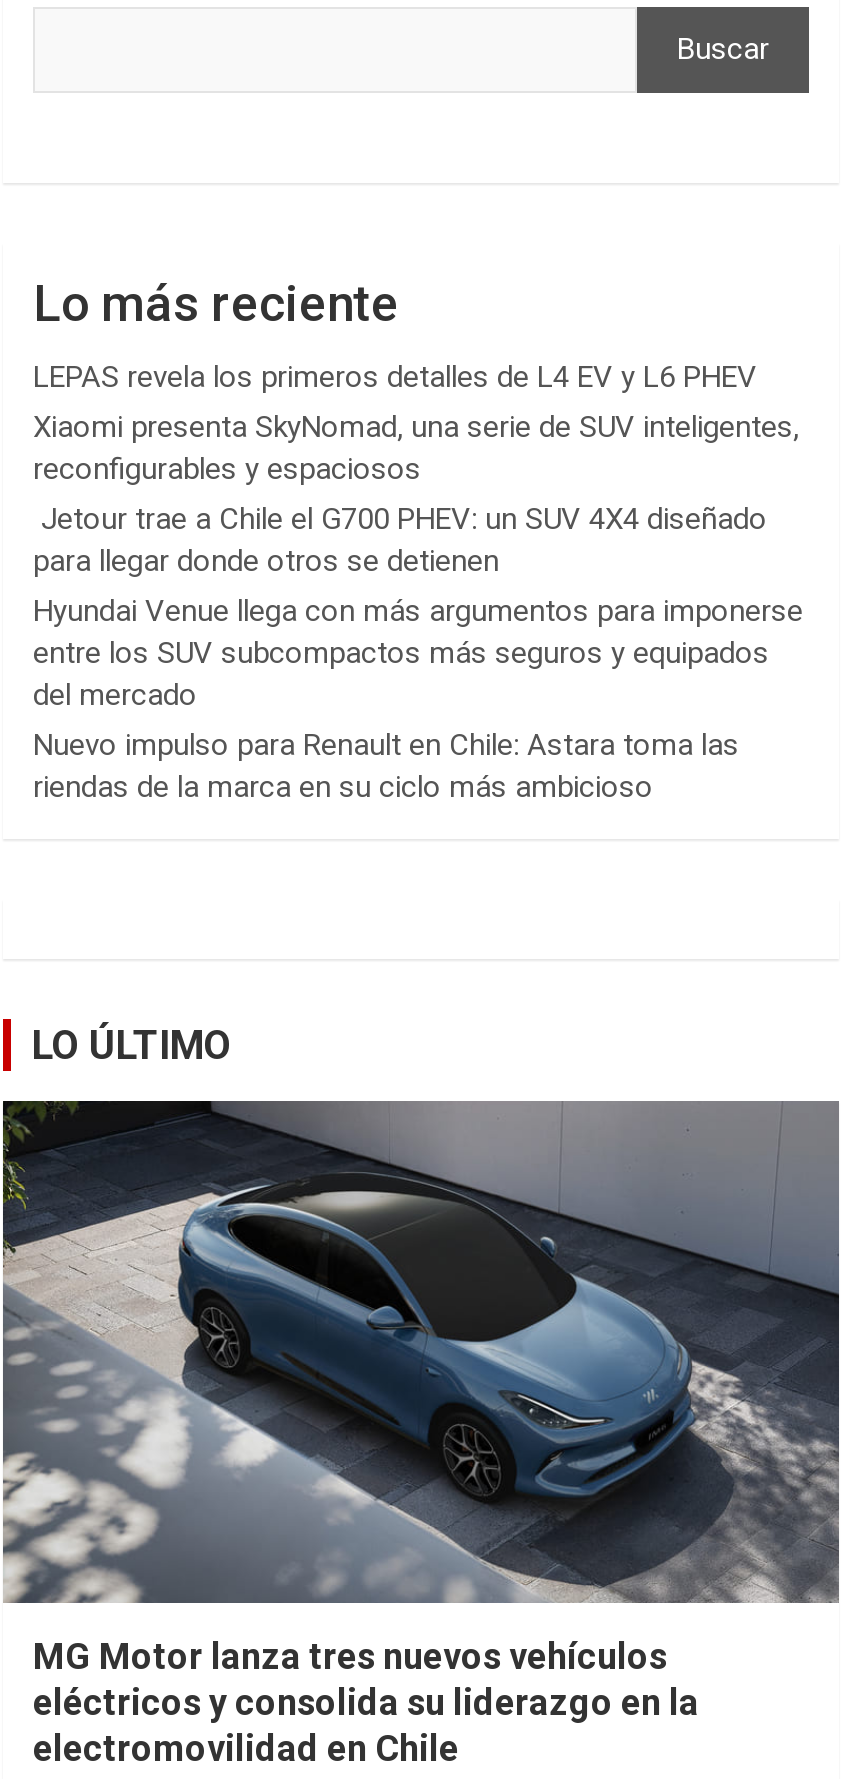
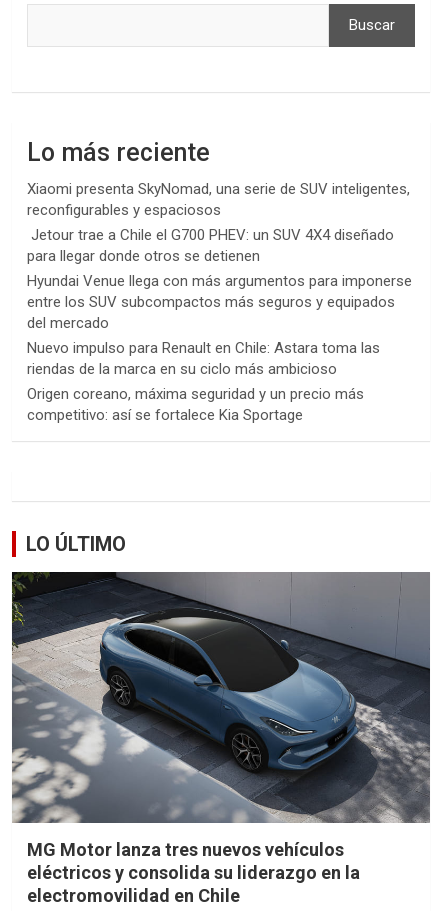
[33,360,757,396] LEPAS revela los primeros detalles de L4 EV y L6 PHEV -> none
moved [33,410,803,806] -> [27,180,412,378]: Xiaomi presenta SkyNomad, una serie de SUV inteligentes, | reconfigurables y espaciosos | Jetour trae a Chile el G700 PHEV: un SUV 4X4 diseñado | ... | Nuevo impulso para Renault en Chile: Astara toma las | riendas de la marca en su ciclo más ambicioso
none -> [27,385,364,424] Origen coreano, máxima seguridad y un precio más | competitivo: así se fortalece Kia Sportage

